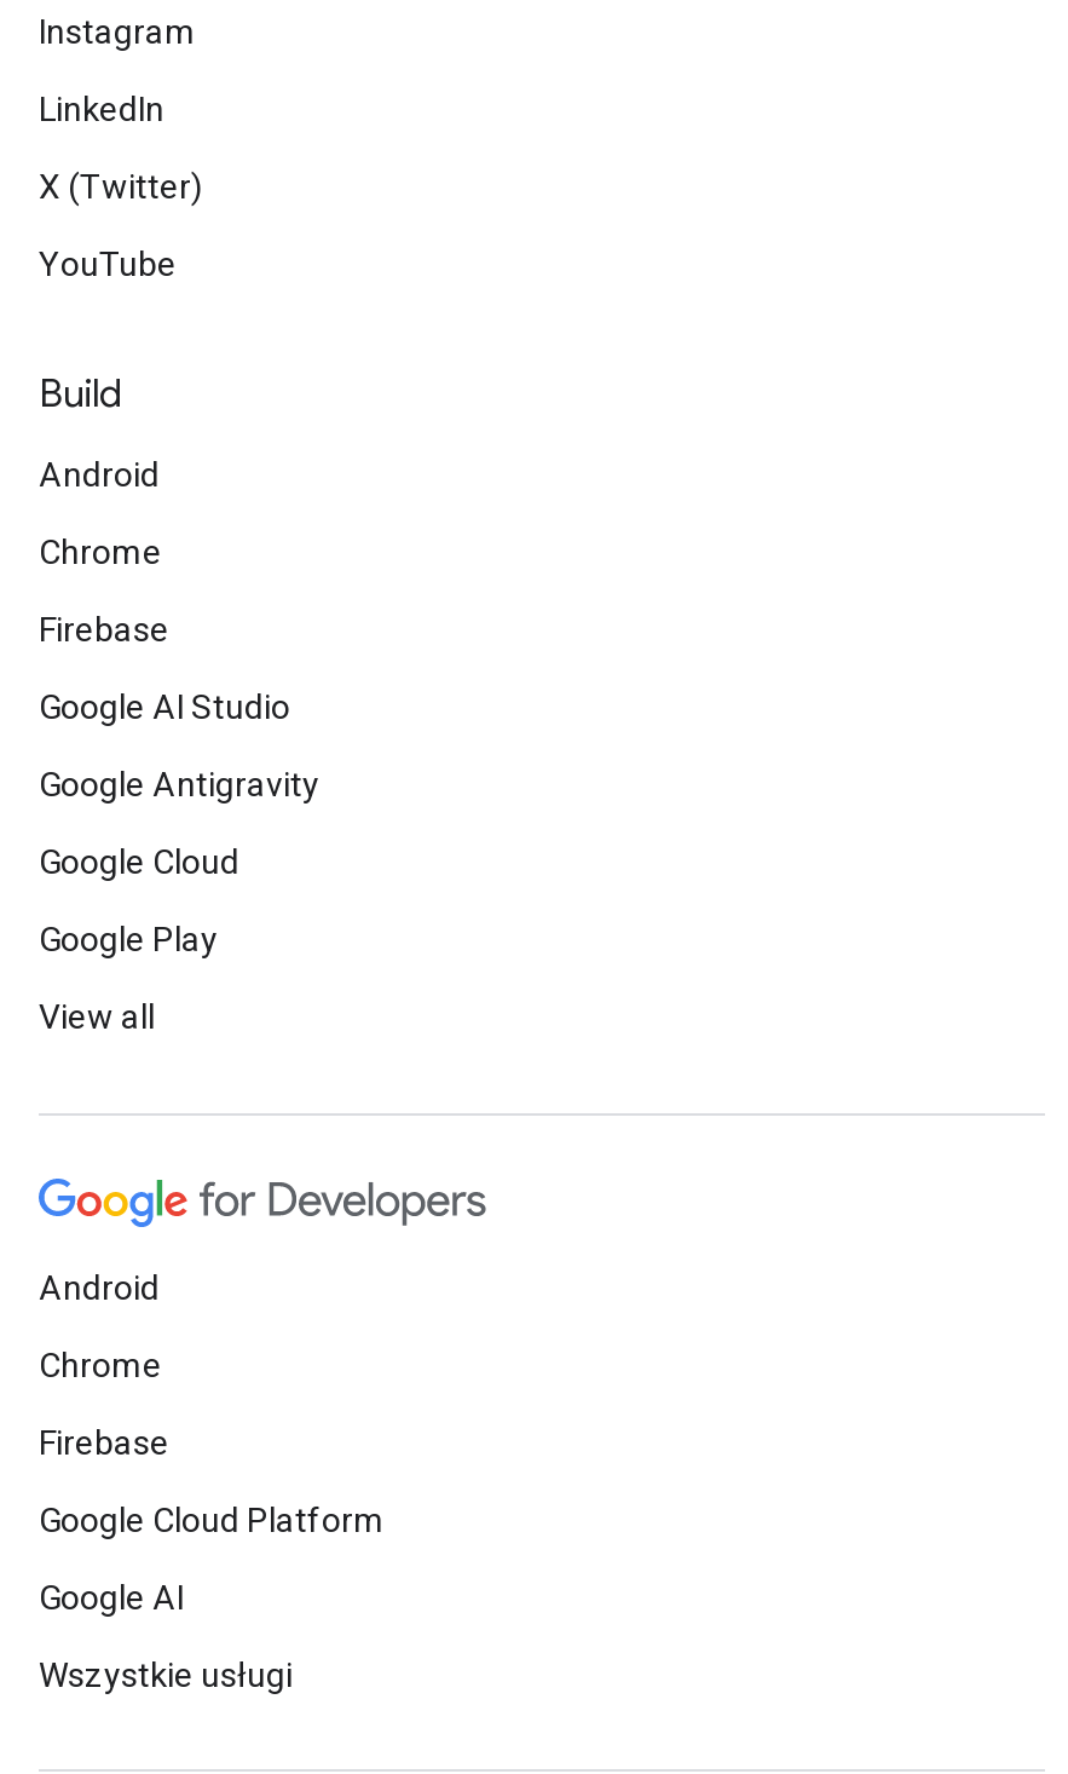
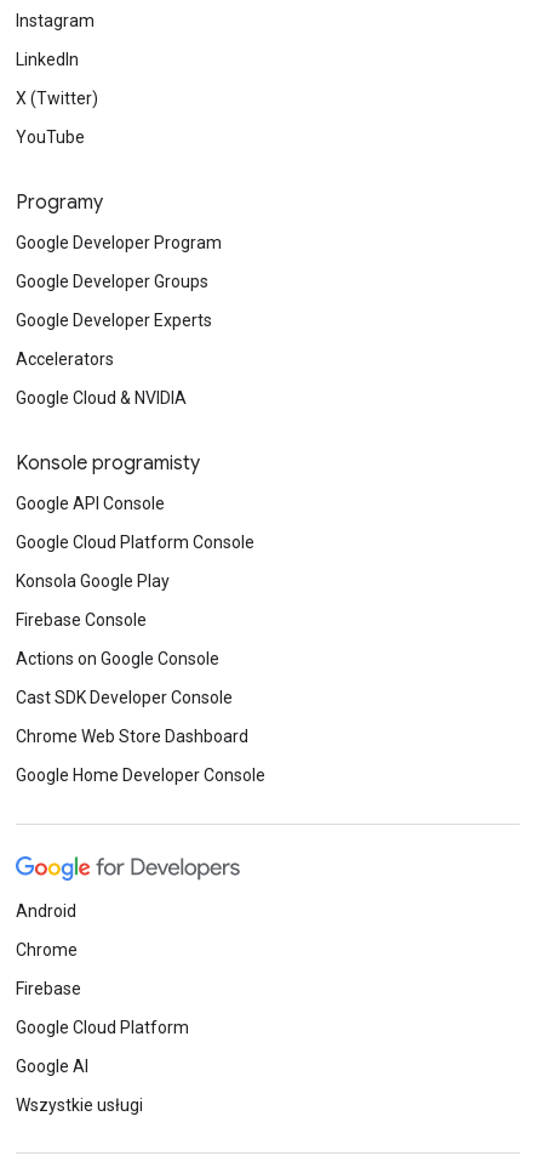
[39,370,319,1036] Build | Android | Chrome | Firebase | Google AI Studio | Google Antigravity | Google Cloud | Google Play | View all -> [16,190,265,785] Programy | Google Developer Program | Google Developer Groups | Google Developer Experts | Accelerators | Google Cloud & NVIDIA | Konsole programisty | Google API Console | Google Cloud Platform Console | Konsola Google Play | Firebase Console | Actions on Google Console | Cast SDK Developer Console | Chrome Web Store Dashboard | Google Home Developer Console

